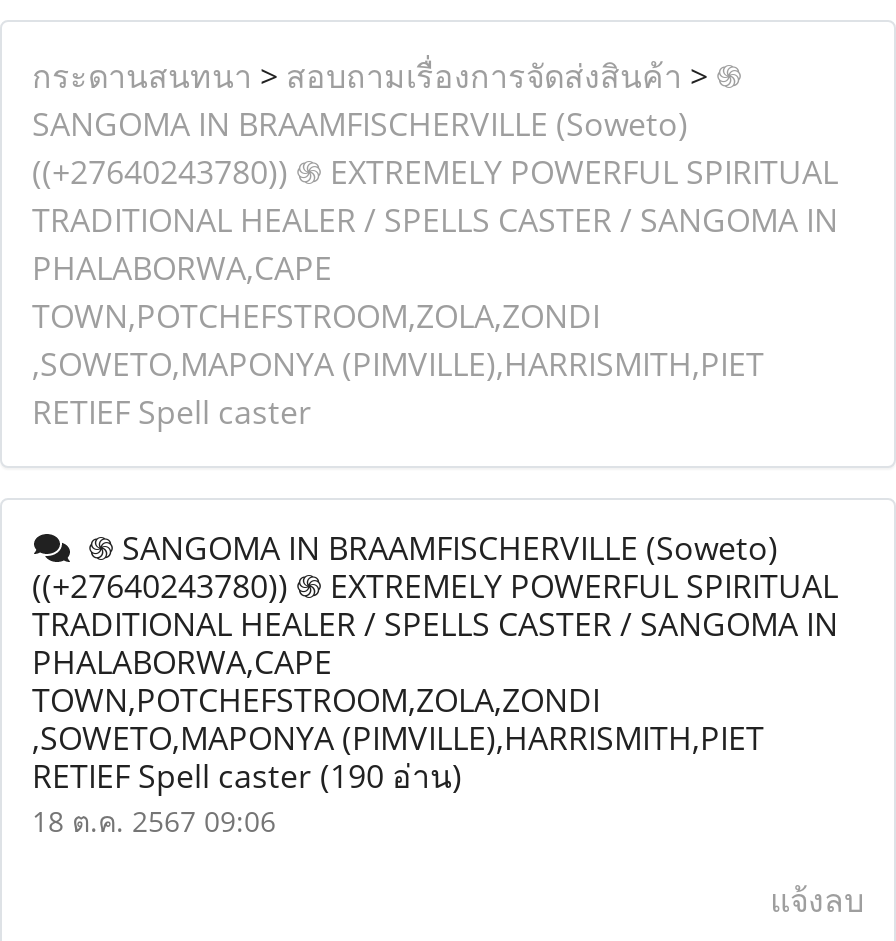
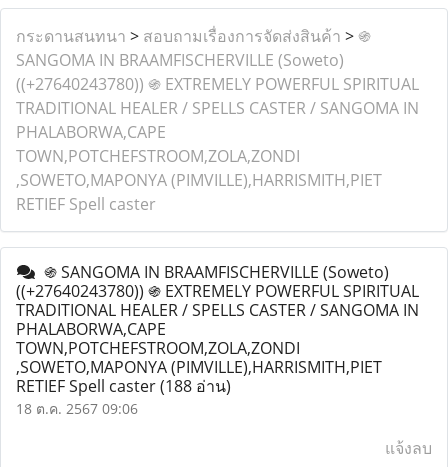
[32,754,462,798] RETIEF Spell caster (190 อ่าน) -> [16,375,231,397] RETIEF Spell caster (188 อ่าน)

